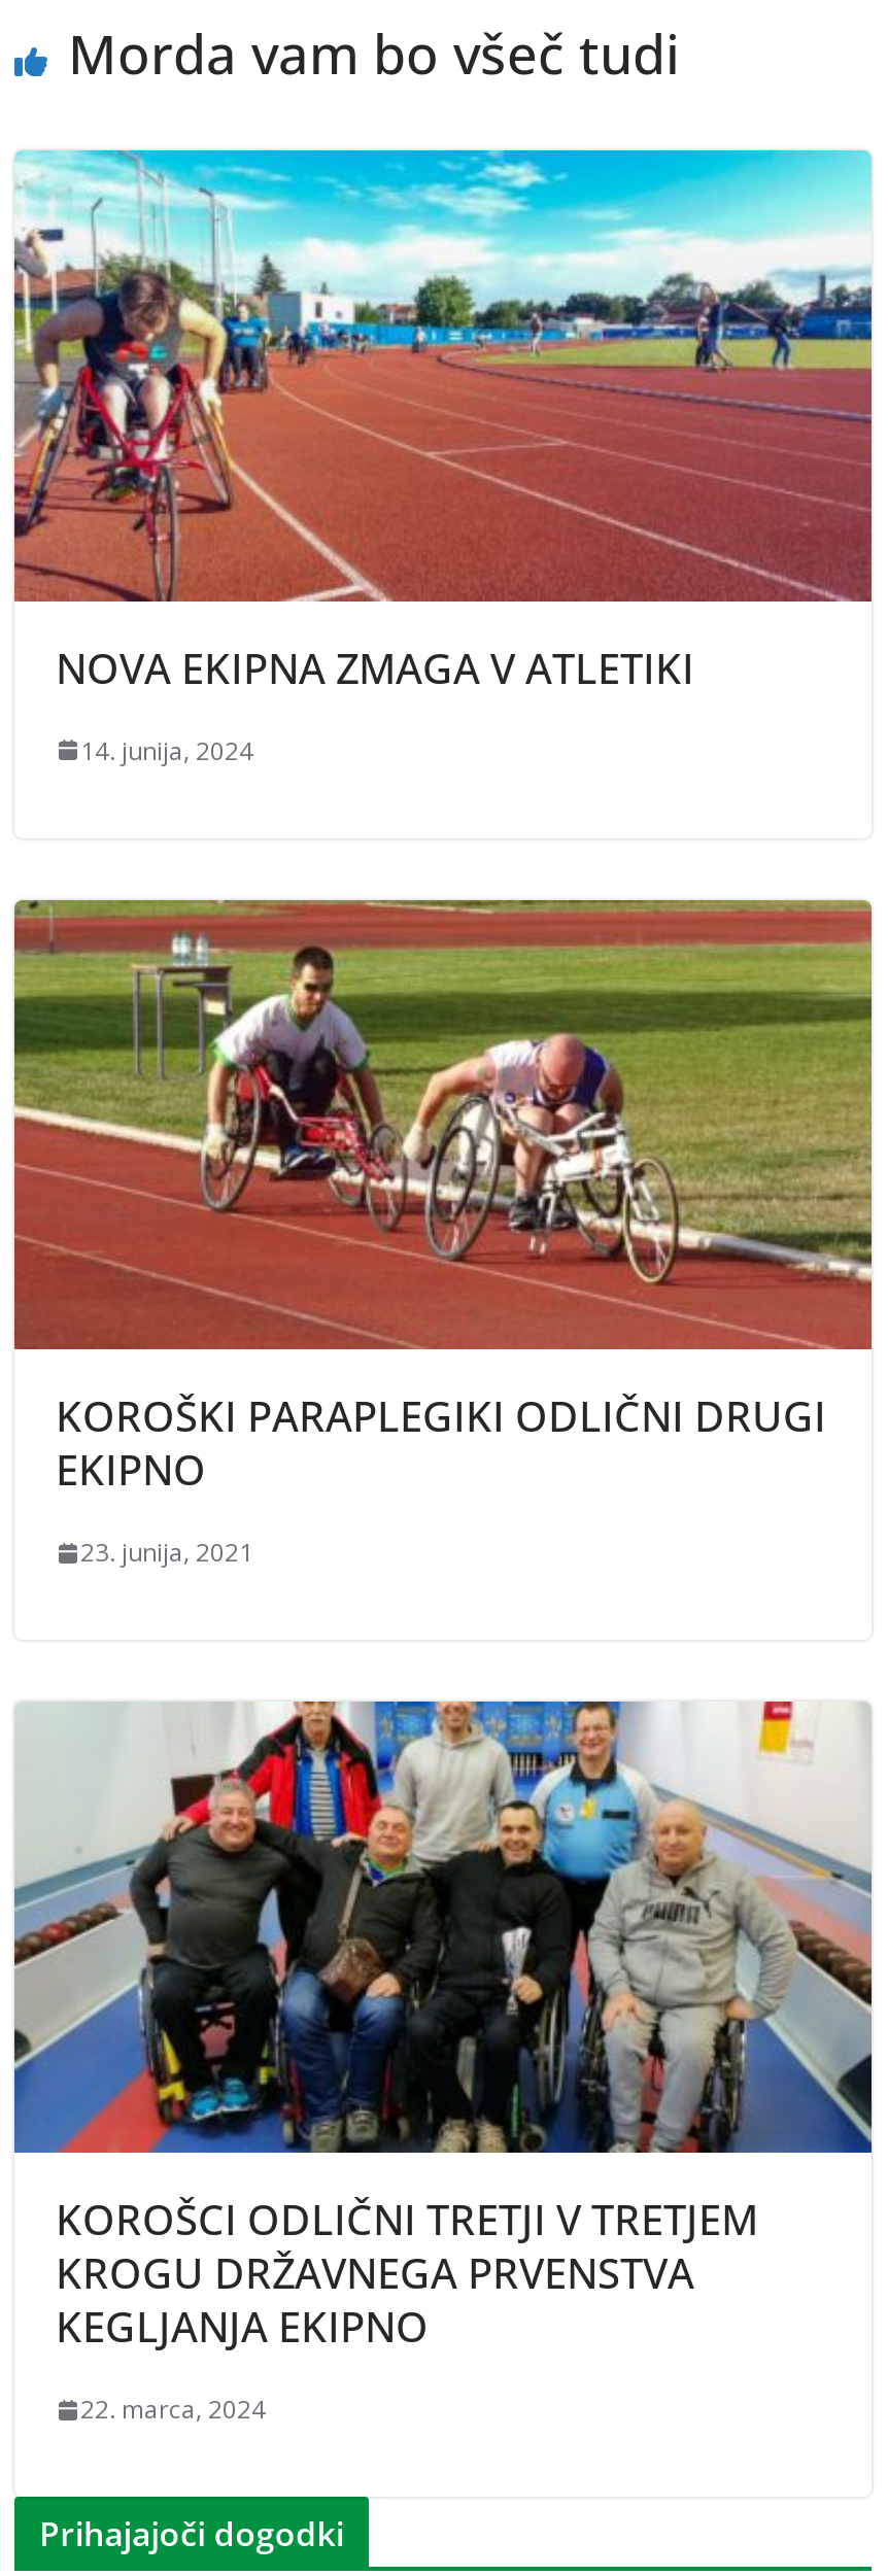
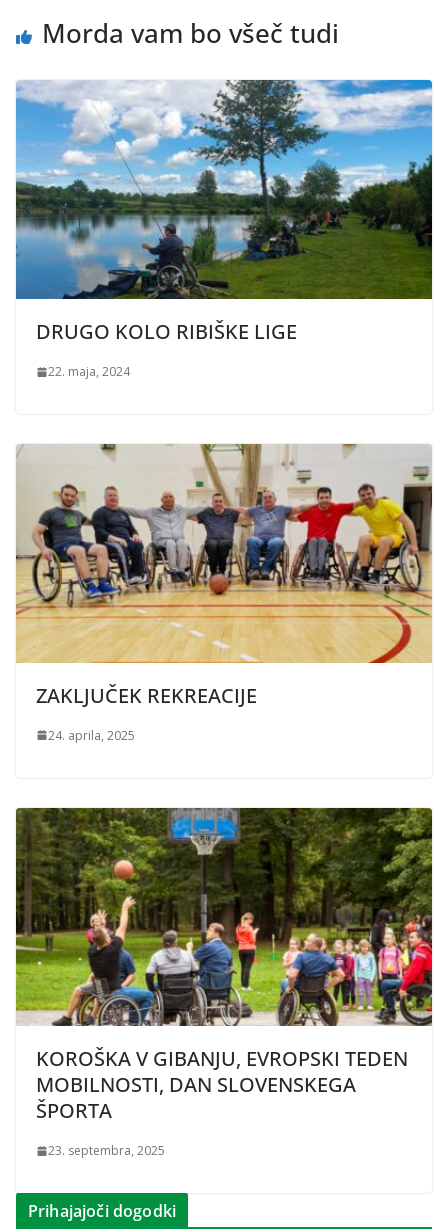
[12,147,874,695] [image] | NOVA EKIPNA ZMAGA V ATLETIKI -> [15,79,433,345] [image] | DRUGO KOLO RIBIŠKE LIGE
[80,732,253,767] 14. junija, 2024 -> [48,363,130,380] 22. maja, 2024
[14,899,874,1498] [image] | KOROŠKI PARAPLEGIKI ODLIČNI DRUGI | EKIPNO -> [15,444,432,709] [image] | ZAKLJUČEK REKREACIJE
[80,1535,253,1570] 23. junija, 2021 -> [48,727,135,744] 24. aprila, 2025
[12,1698,874,2354] [image] | KOROŠCI ODLIČNI TRETJI V TRETJEM | KROGU DRŽAVNEGA PRVENSTVA | KEGLJANJA EKIPNO -> [15,807,433,1124] [image] | KOROŠKA V GIBANJU, EVROPSKI TEDEN | MOBILNOSTI, DAN SLOVENSKEGA | ŠPORTA
[80,2391,266,2426] 22. marca, 2024 -> [48,1142,165,1159] 23. septembra, 2025

